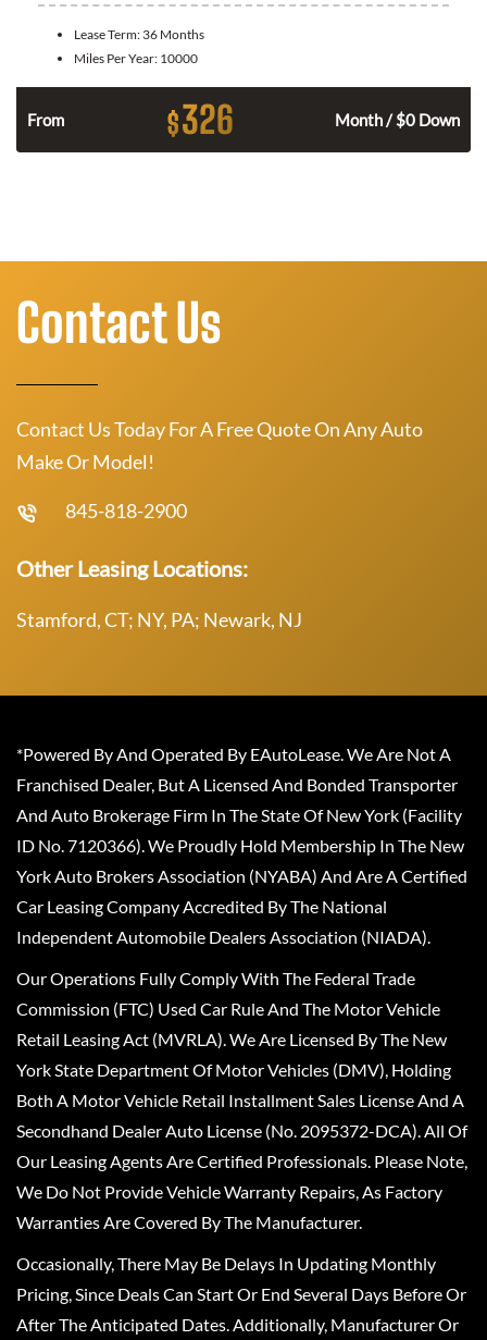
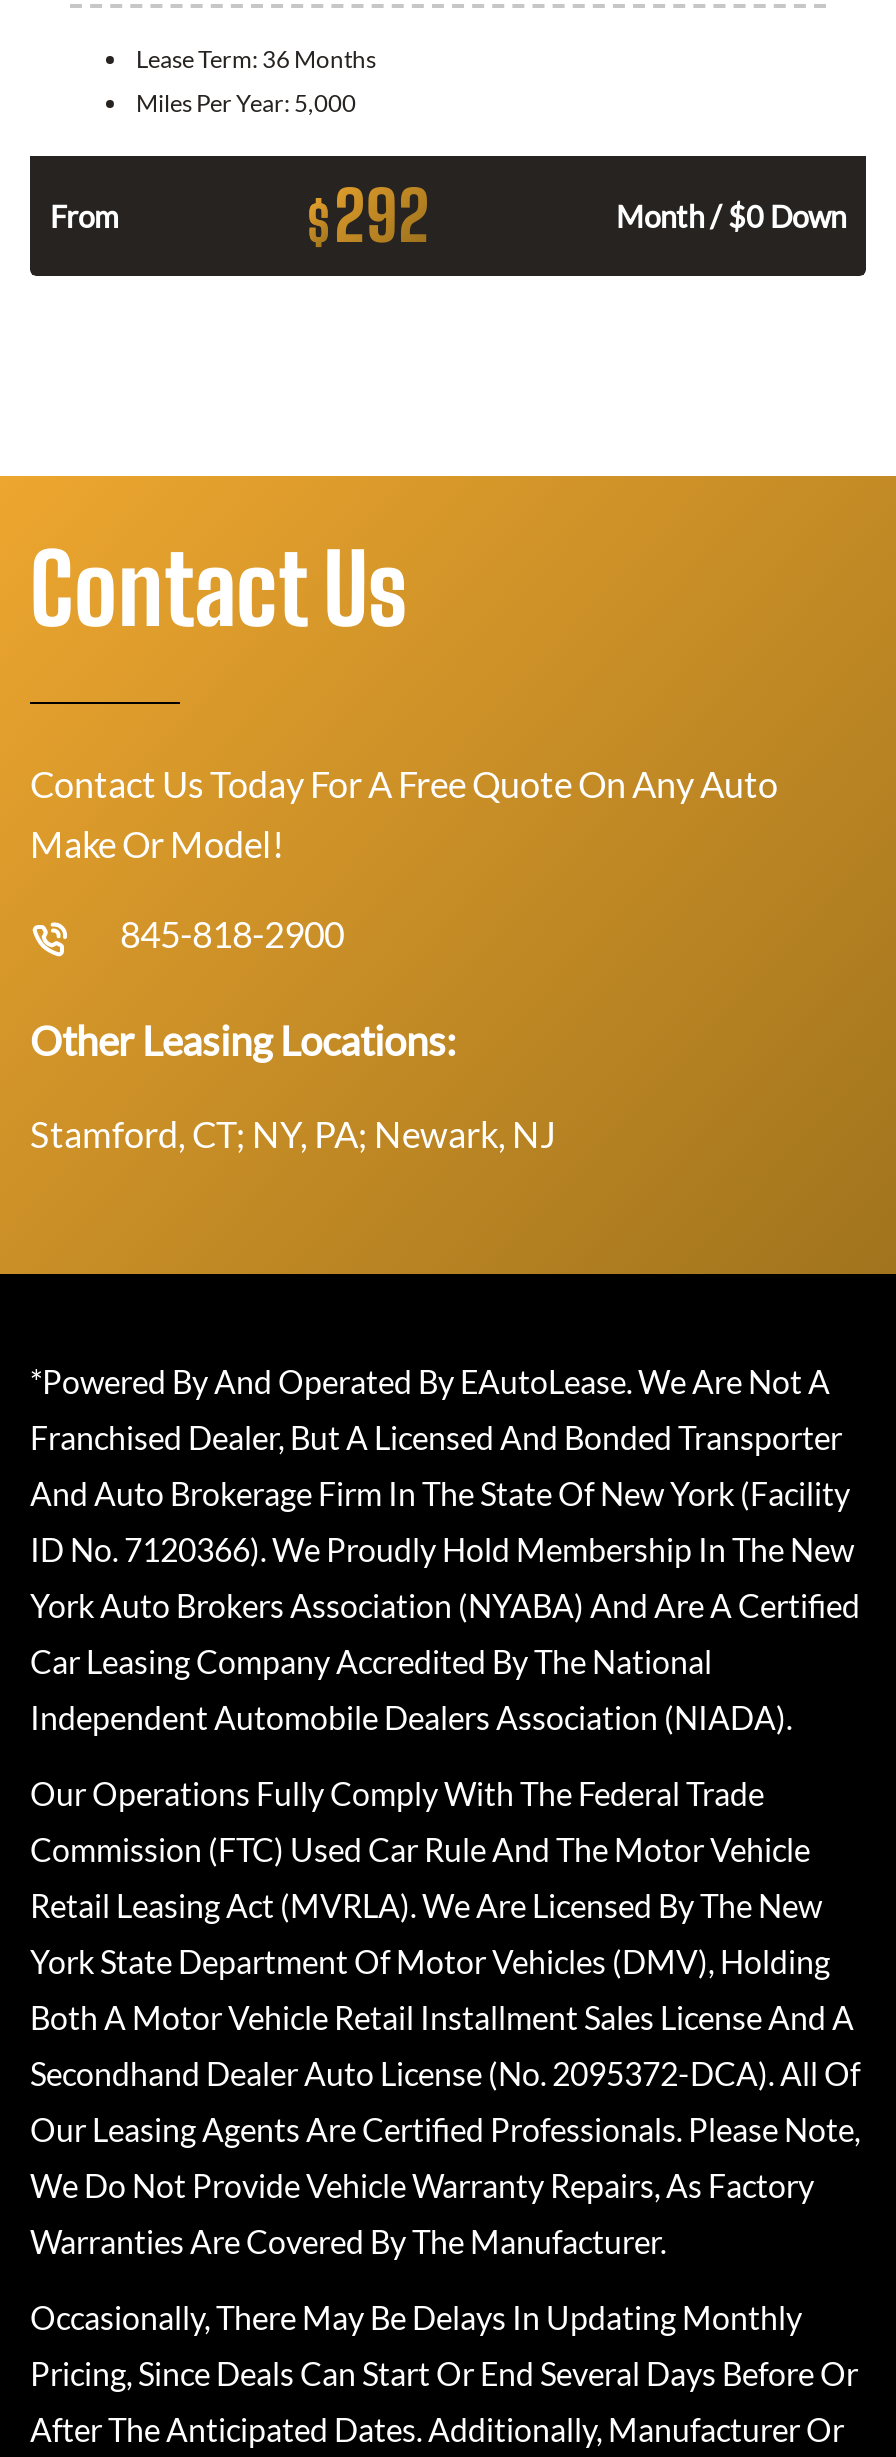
[74,50,198,66] Miles Per Year: 10000 -> [136,88,356,118] Miles Per Year: 5,000
[167,98,234,141] $ 326 -> [308,176,430,256] $ 292

